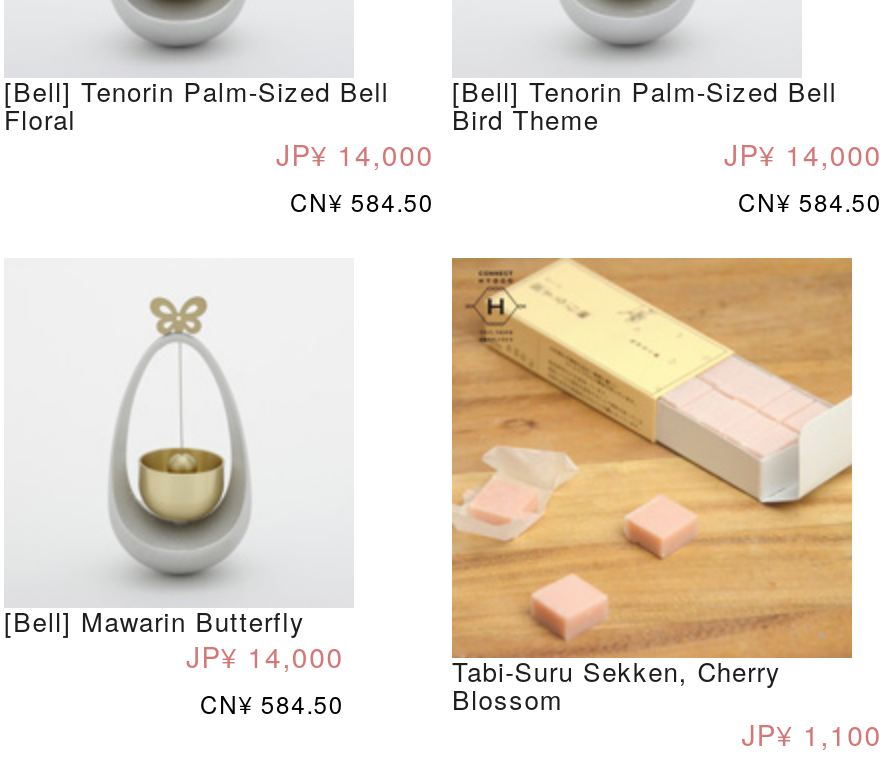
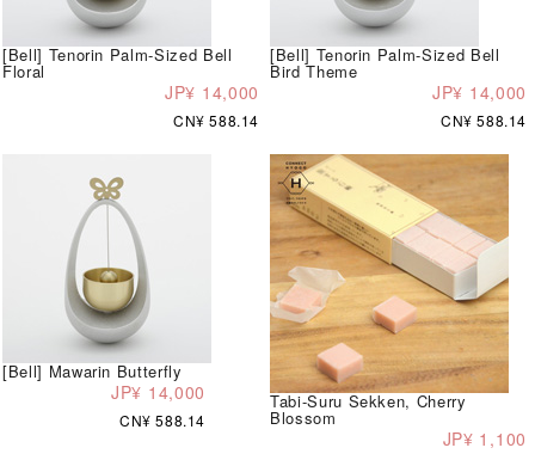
[290,183,434,217] CN¥ 584.50 -> [173,110,259,130] CN¥ 588.14
[738,183,882,217] CN¥ 584.50 -> [441,110,527,130] CN¥ 588.14
[200,685,344,719] CN¥ 584.50 -> [119,409,205,430] CN¥ 588.14

